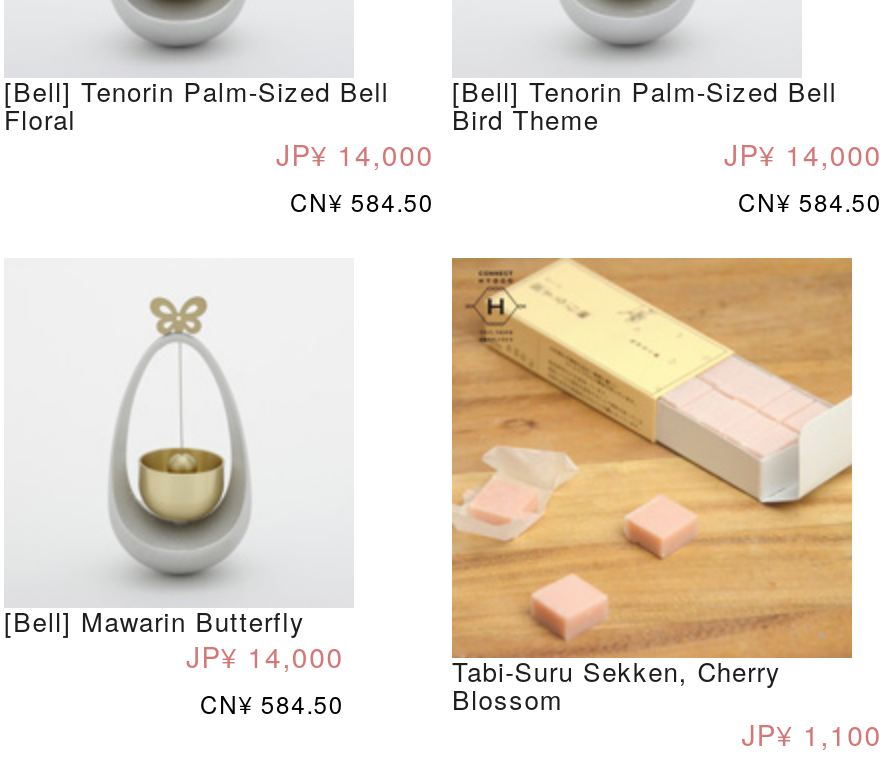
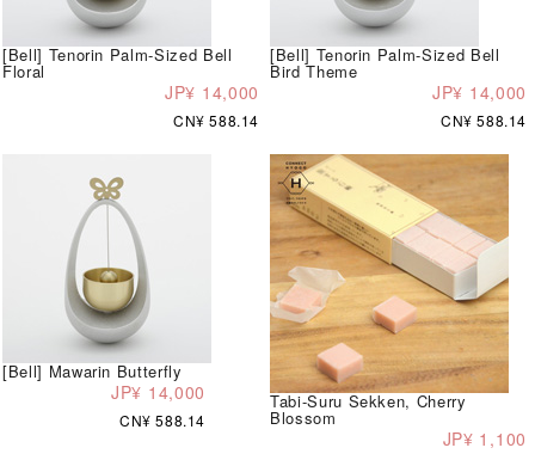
[290,183,434,217] CN¥ 584.50 -> [173,110,259,130] CN¥ 588.14
[738,183,882,217] CN¥ 584.50 -> [441,110,527,130] CN¥ 588.14
[200,685,344,719] CN¥ 584.50 -> [119,409,205,430] CN¥ 588.14

